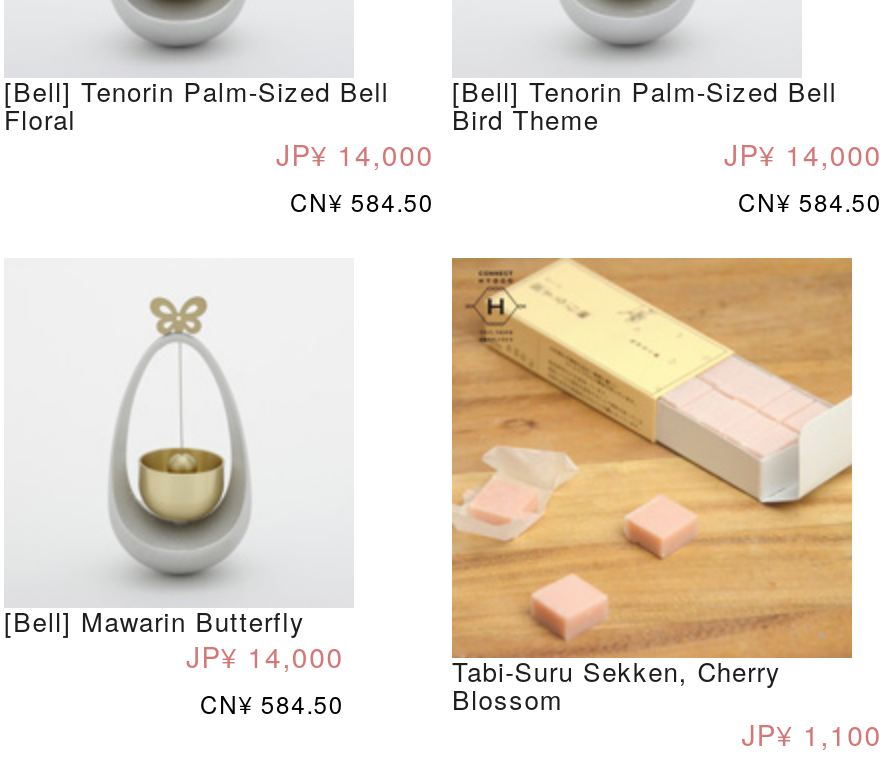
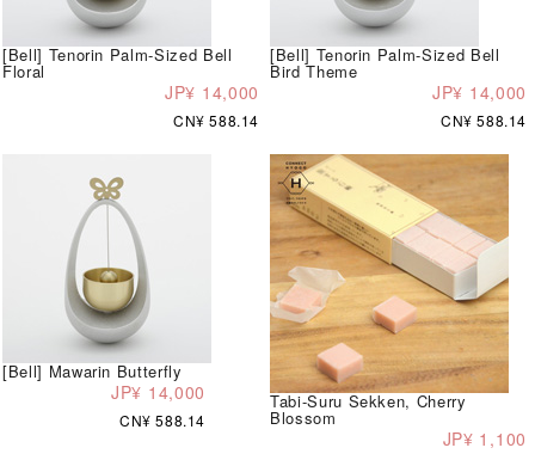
[290,183,434,217] CN¥ 584.50 -> [173,110,259,130] CN¥ 588.14
[738,183,882,217] CN¥ 584.50 -> [441,110,527,130] CN¥ 588.14
[200,685,344,719] CN¥ 584.50 -> [119,409,205,430] CN¥ 588.14

